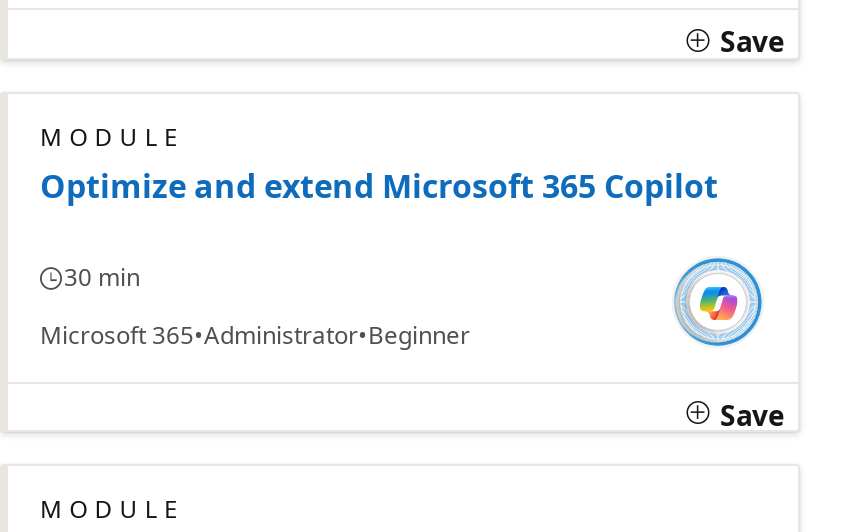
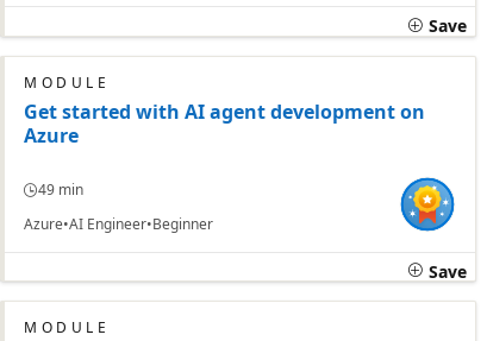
[40,163,718,207] Optimize and extend Microsoft 365 Copilot -> [24,98,425,148] Get started with AI agent development on | Azure
[64,259,140,293] 30 min -> [38,179,83,199] 49 min
[674,256,764,348] [image] -> [400,178,454,231] [image]
[40,317,470,351] Microsoft 365 Administrator Beginner -> [24,213,213,233] Azure AI Engineer Beginner

